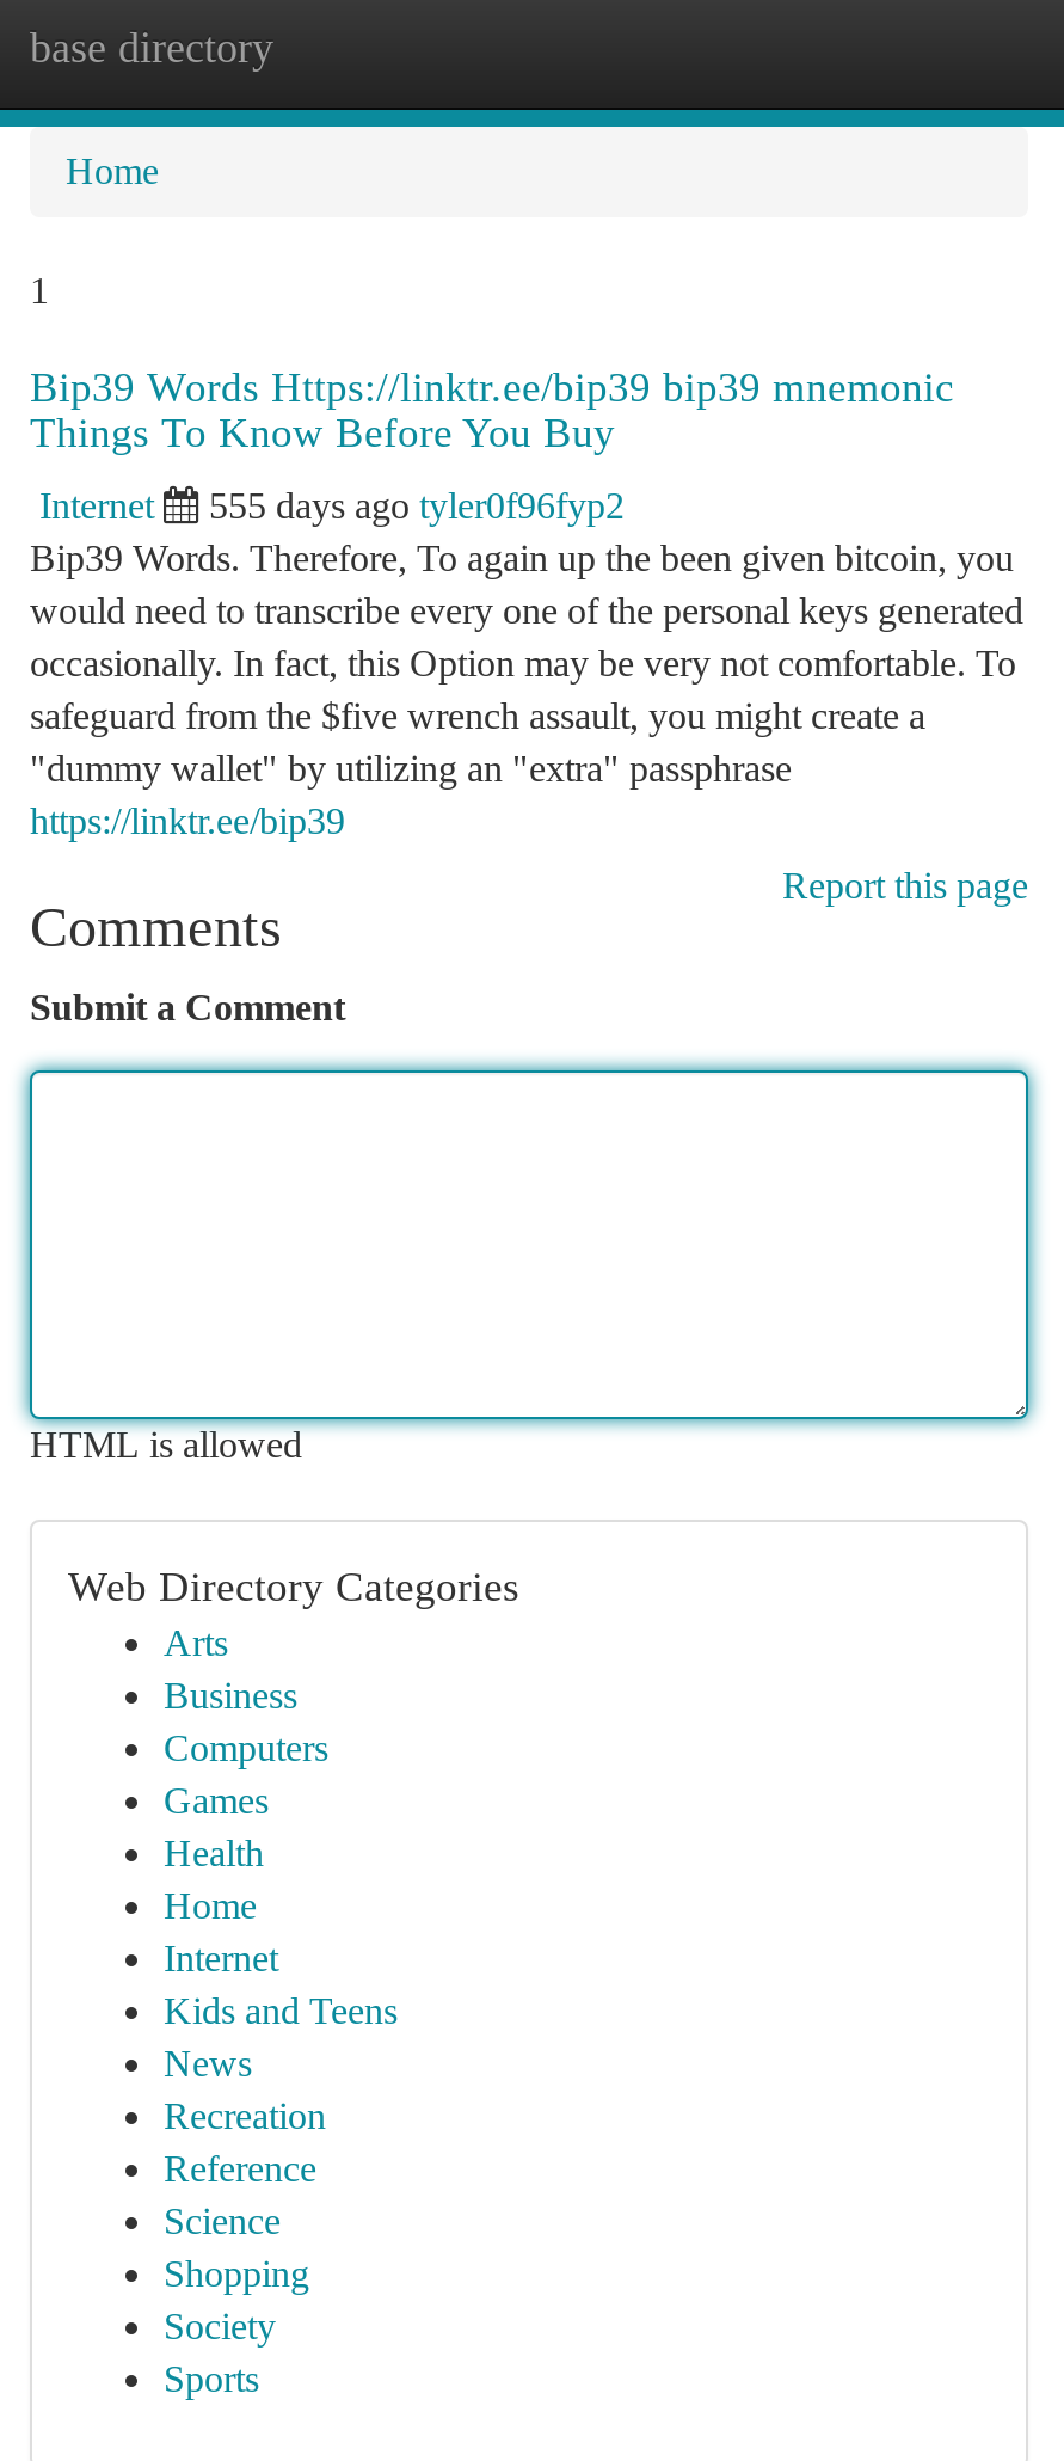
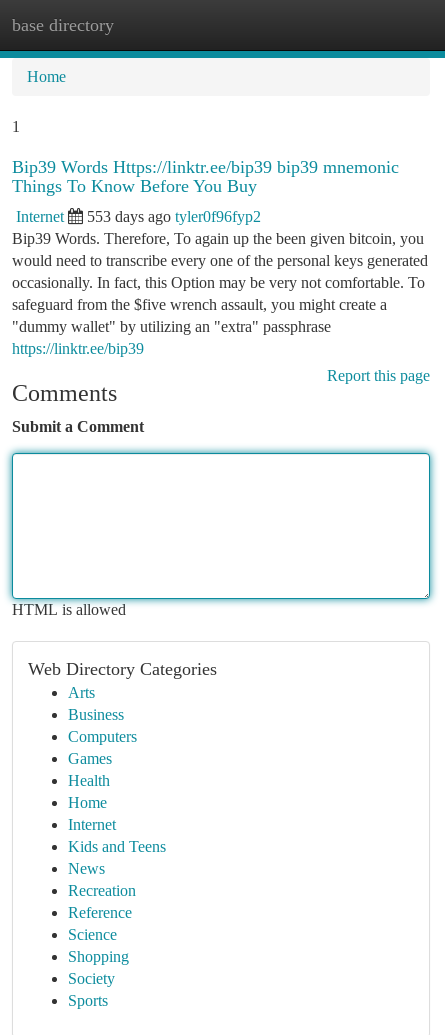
[209,485,625,526] 555 days ago tyler0f96fyp2 -> [87,208,261,225] 553 days ago tyler0f96fyp2

